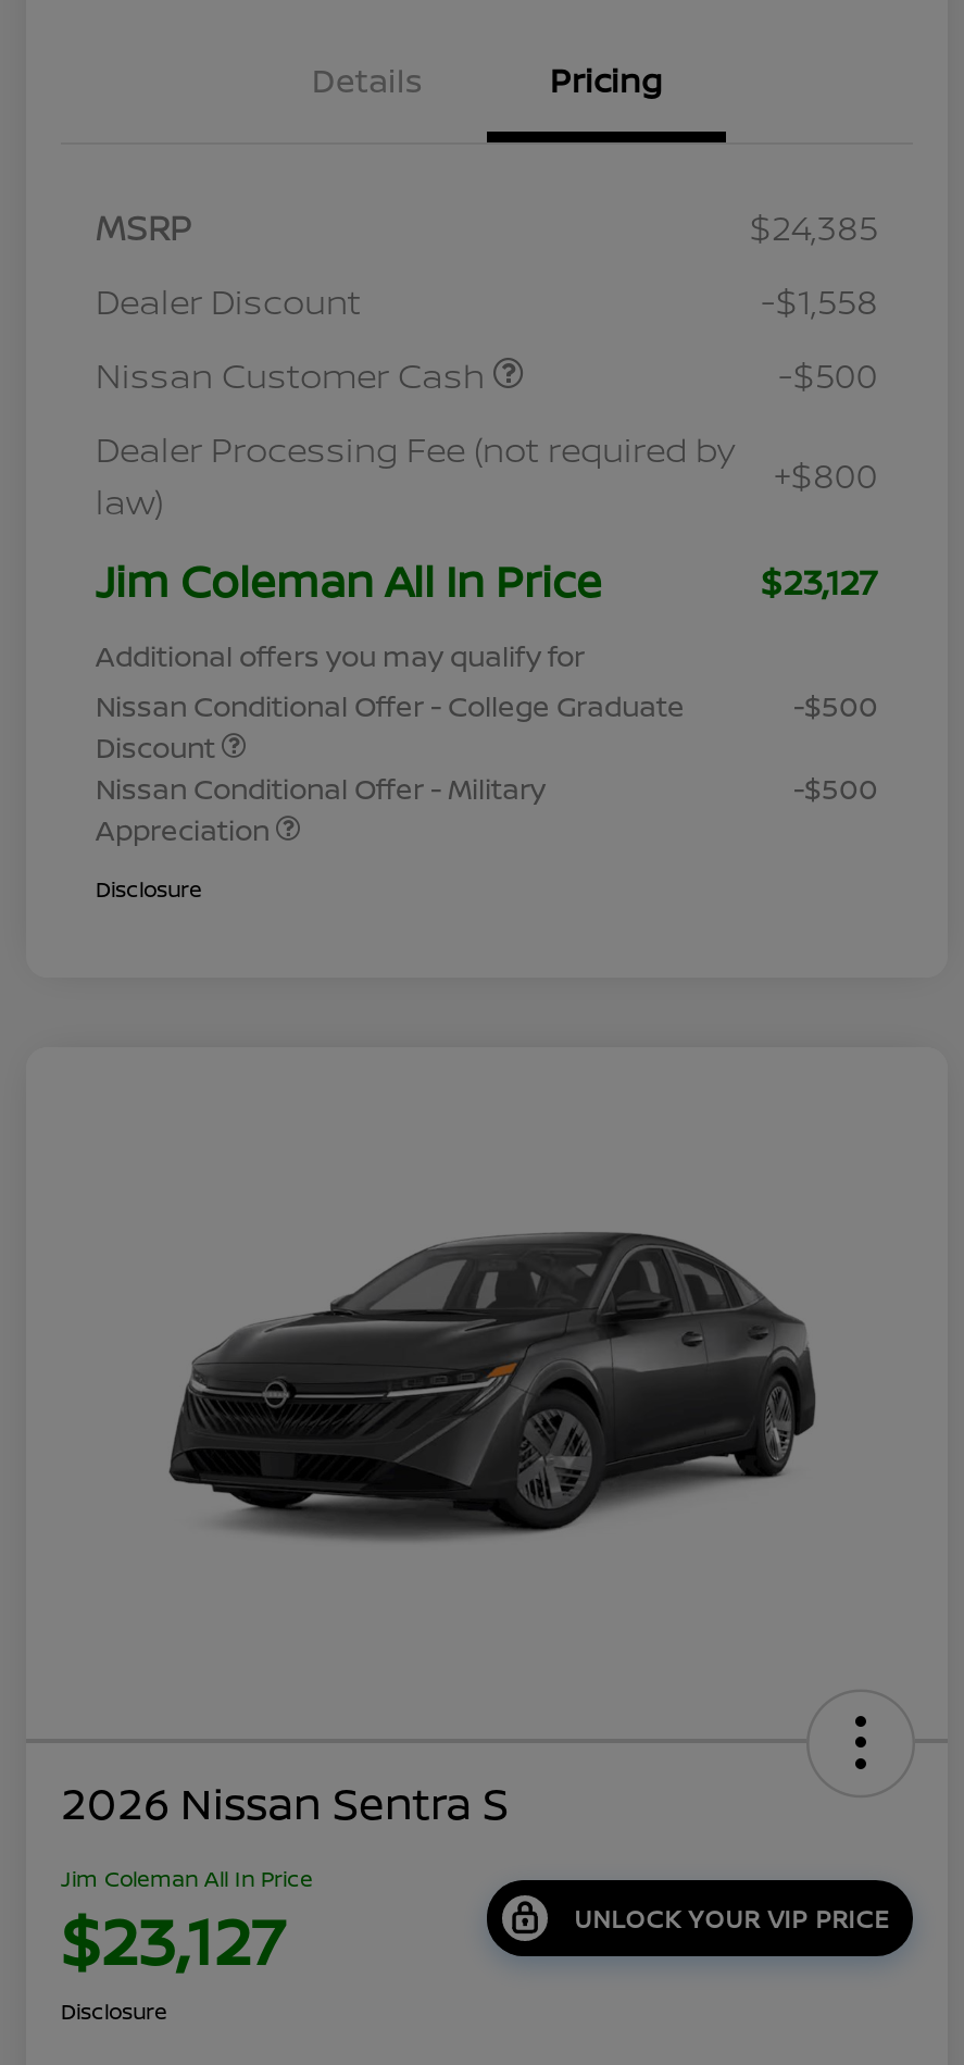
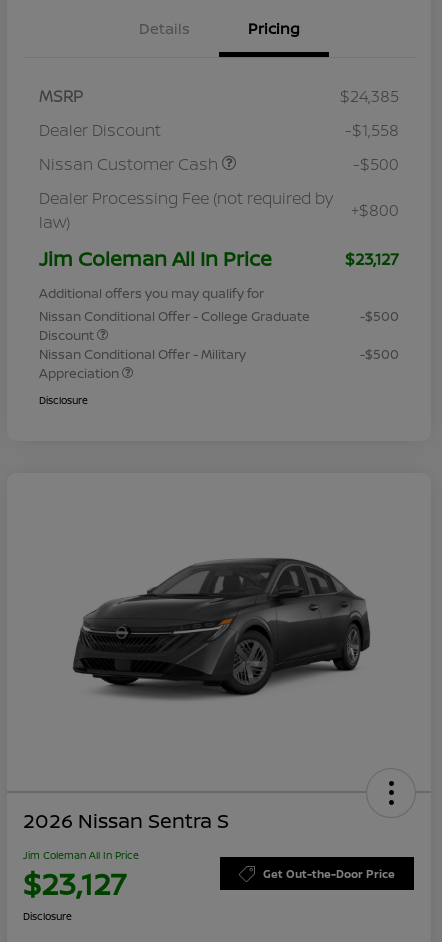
[574,1902,891,1935] UNLOCK YOUR VIP PRICE -> [263,866,395,881] Get Out-the-Door Price

